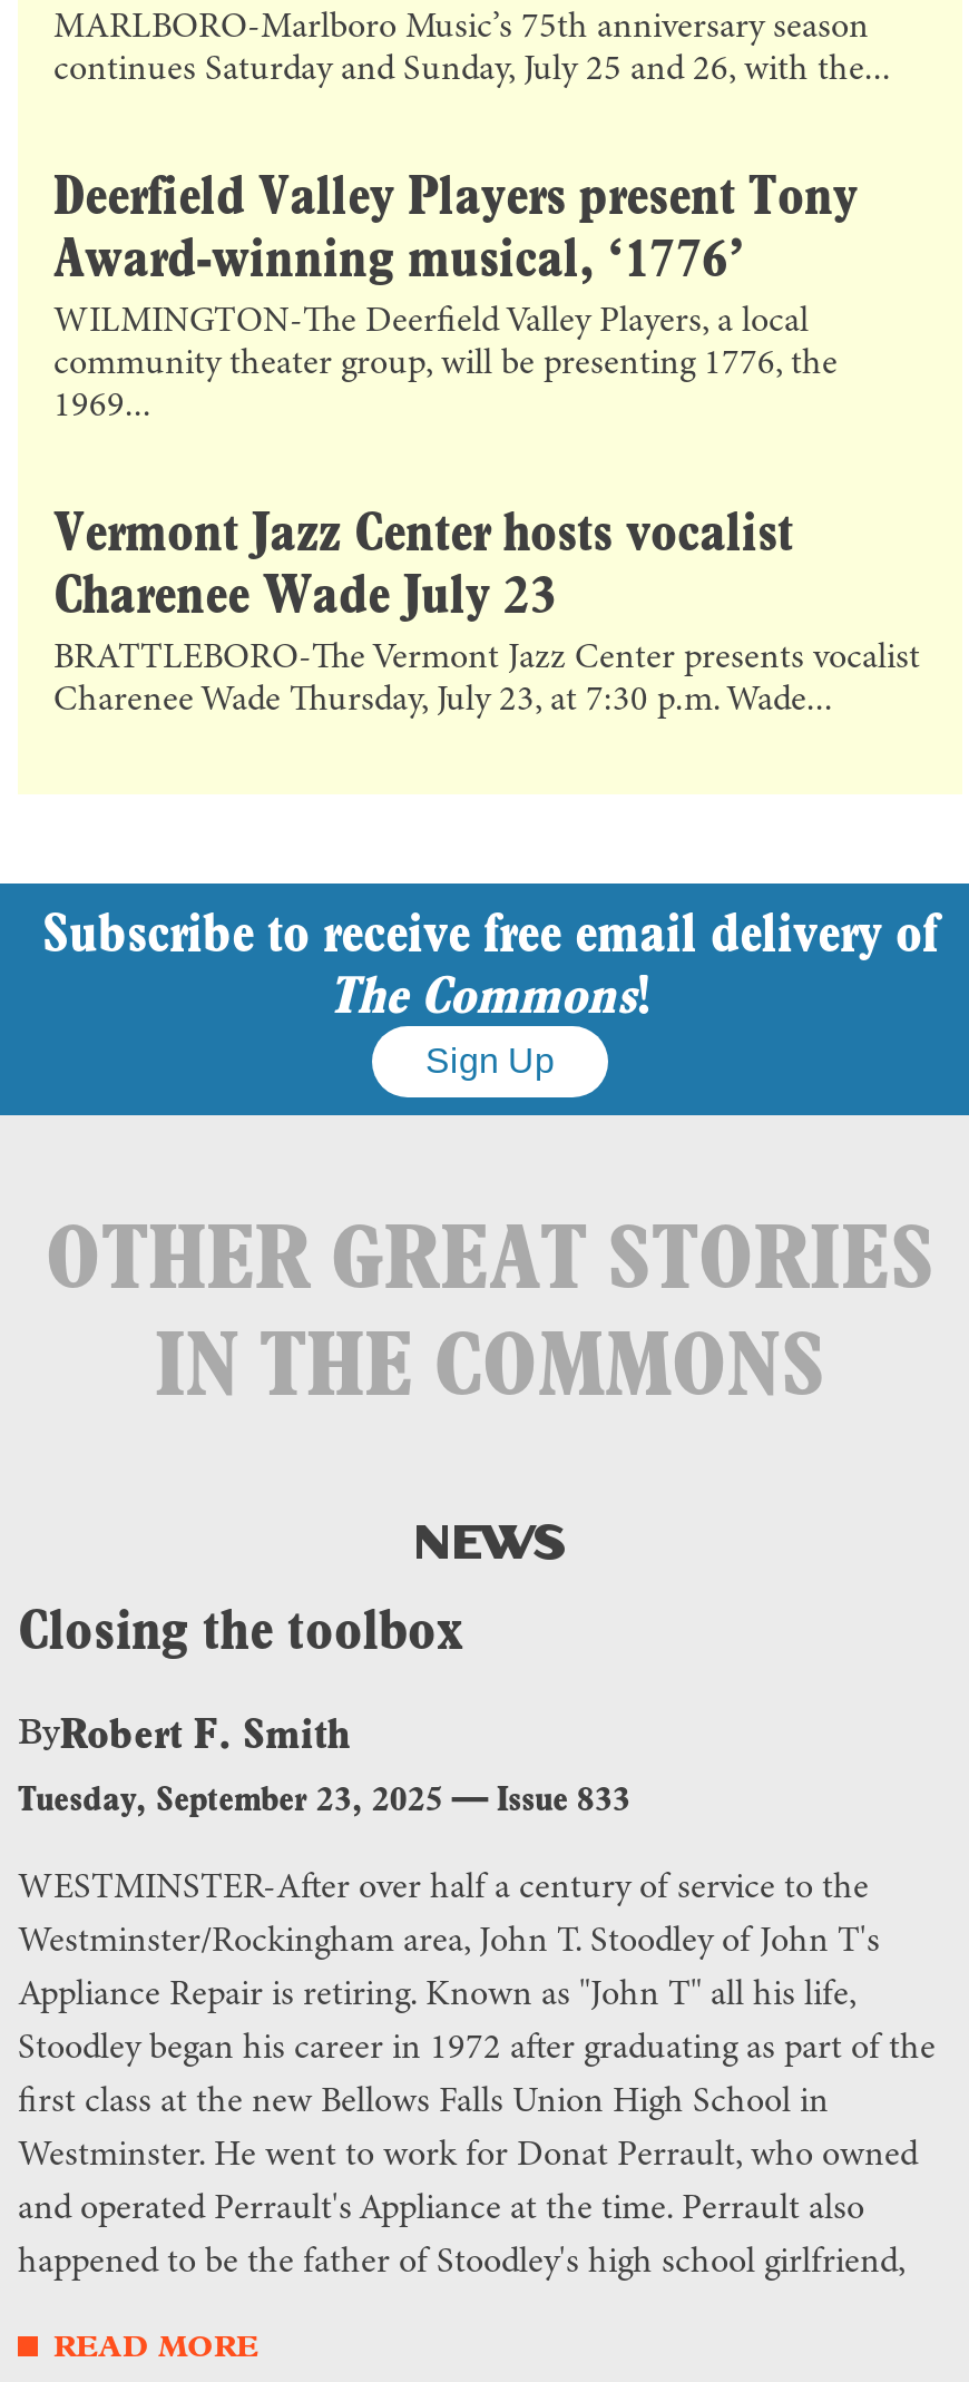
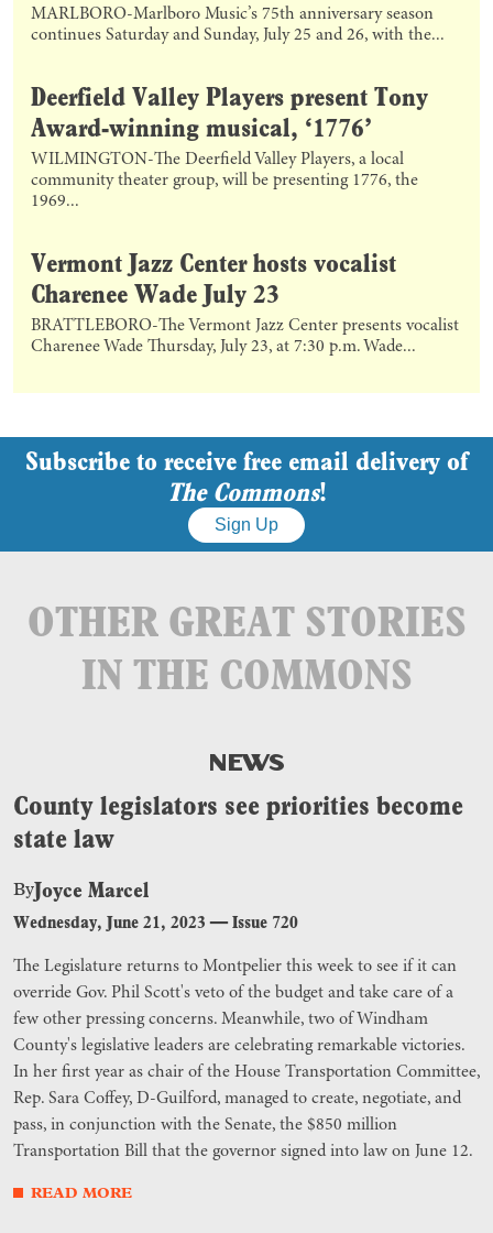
[18,1596,463,1661] Closing the toolbox -> [13,789,463,854] County legislators see priorities become | state law
[18,1706,630,1819] ByRobert F. Smith | Tuesday, September 23, 2025 — Issue 833 -> [13,876,298,932] ByJoyce Marcel | Wednesday, June 21, 2023 — Issue 720
[18,1871,869,1907] WESTMINSTER-After over half a century of service to the -> [13,958,457,976] The Legislature returns to Montpelier this week to see if it can
[18,1925,880,1960] Westminster/Rockingham area, John T. Stoodley of John T's -> [13,984,453,1002] override Gov. Phil Scott's veto of the budget and take care of a
[18,1978,855,2014] Appliance Repair is retiring. Known as "John T" all his life, -> [13,1011,428,1028] few other pressing concerns. Meanwhile, two of Windham
[18,2031,936,2067] Stoodley began his career in 1972 after graduating as part of the -> [13,1037,464,1055] County's legislative leaders are celebrating remarkable victories.
[18,2085,829,2121] first class at the new Bellows Falls Union High School in -> [13,1064,480,1081] In her first year as chair of the House Transportation Committee,
[18,2138,918,2174] Westminster. He went to work for Donat Perrault, who owned -> [13,1090,461,1108] Rep. Sara Coffey, D-Guilford, managed to create, negotiate, and
[18,2192,864,2228] and operated Perrault's Appliance at the time. Perrault also -> [13,1117,397,1134] pass, in conjunction with the Senate, the $850 million
[18,2245,907,2281] happened to be the father of Stoodley's high school girlfriend, -> [13,1143,473,1161] Transportation Bill that the governor signed into law on June 12.

